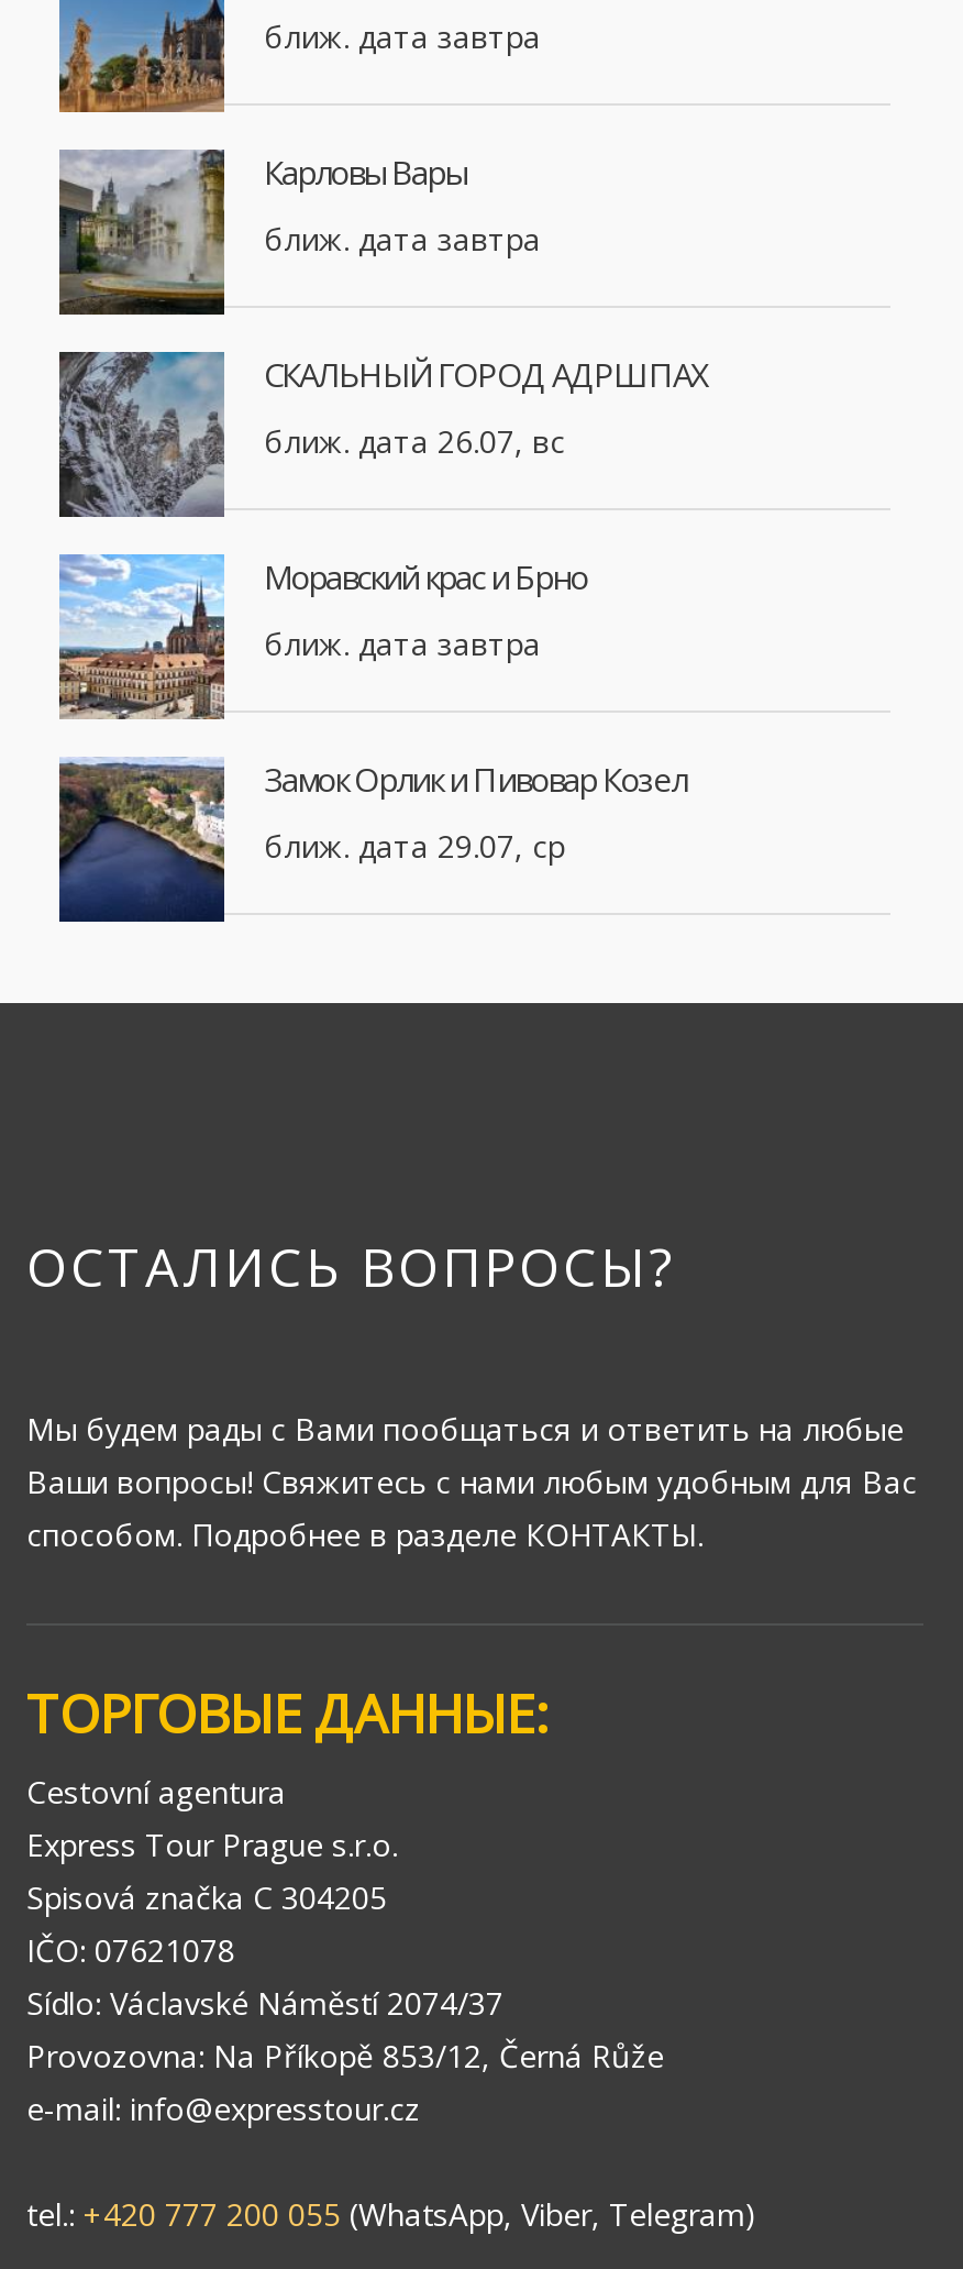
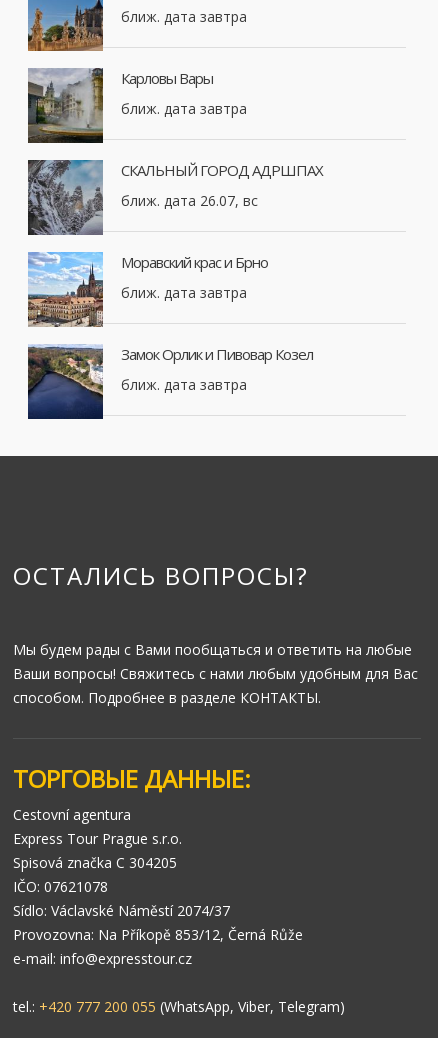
[264,826,565,868] ближ. дата 29.07, ср -> [121,375,247,394] ближ. дата завтра

